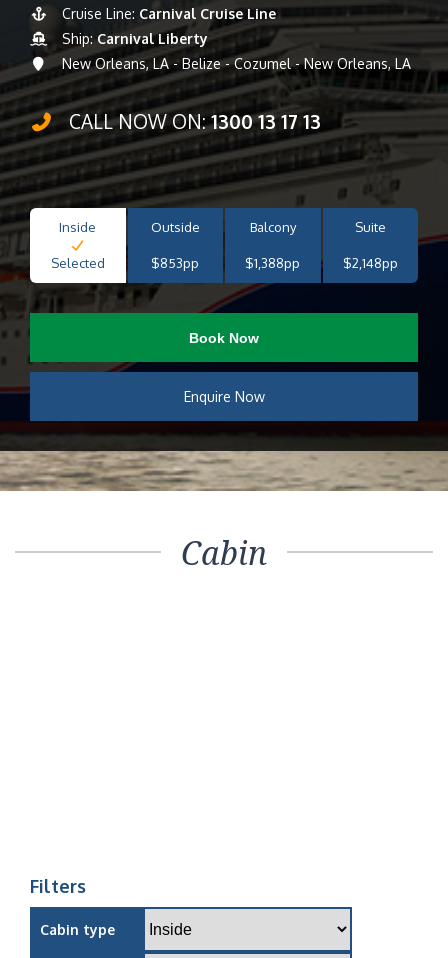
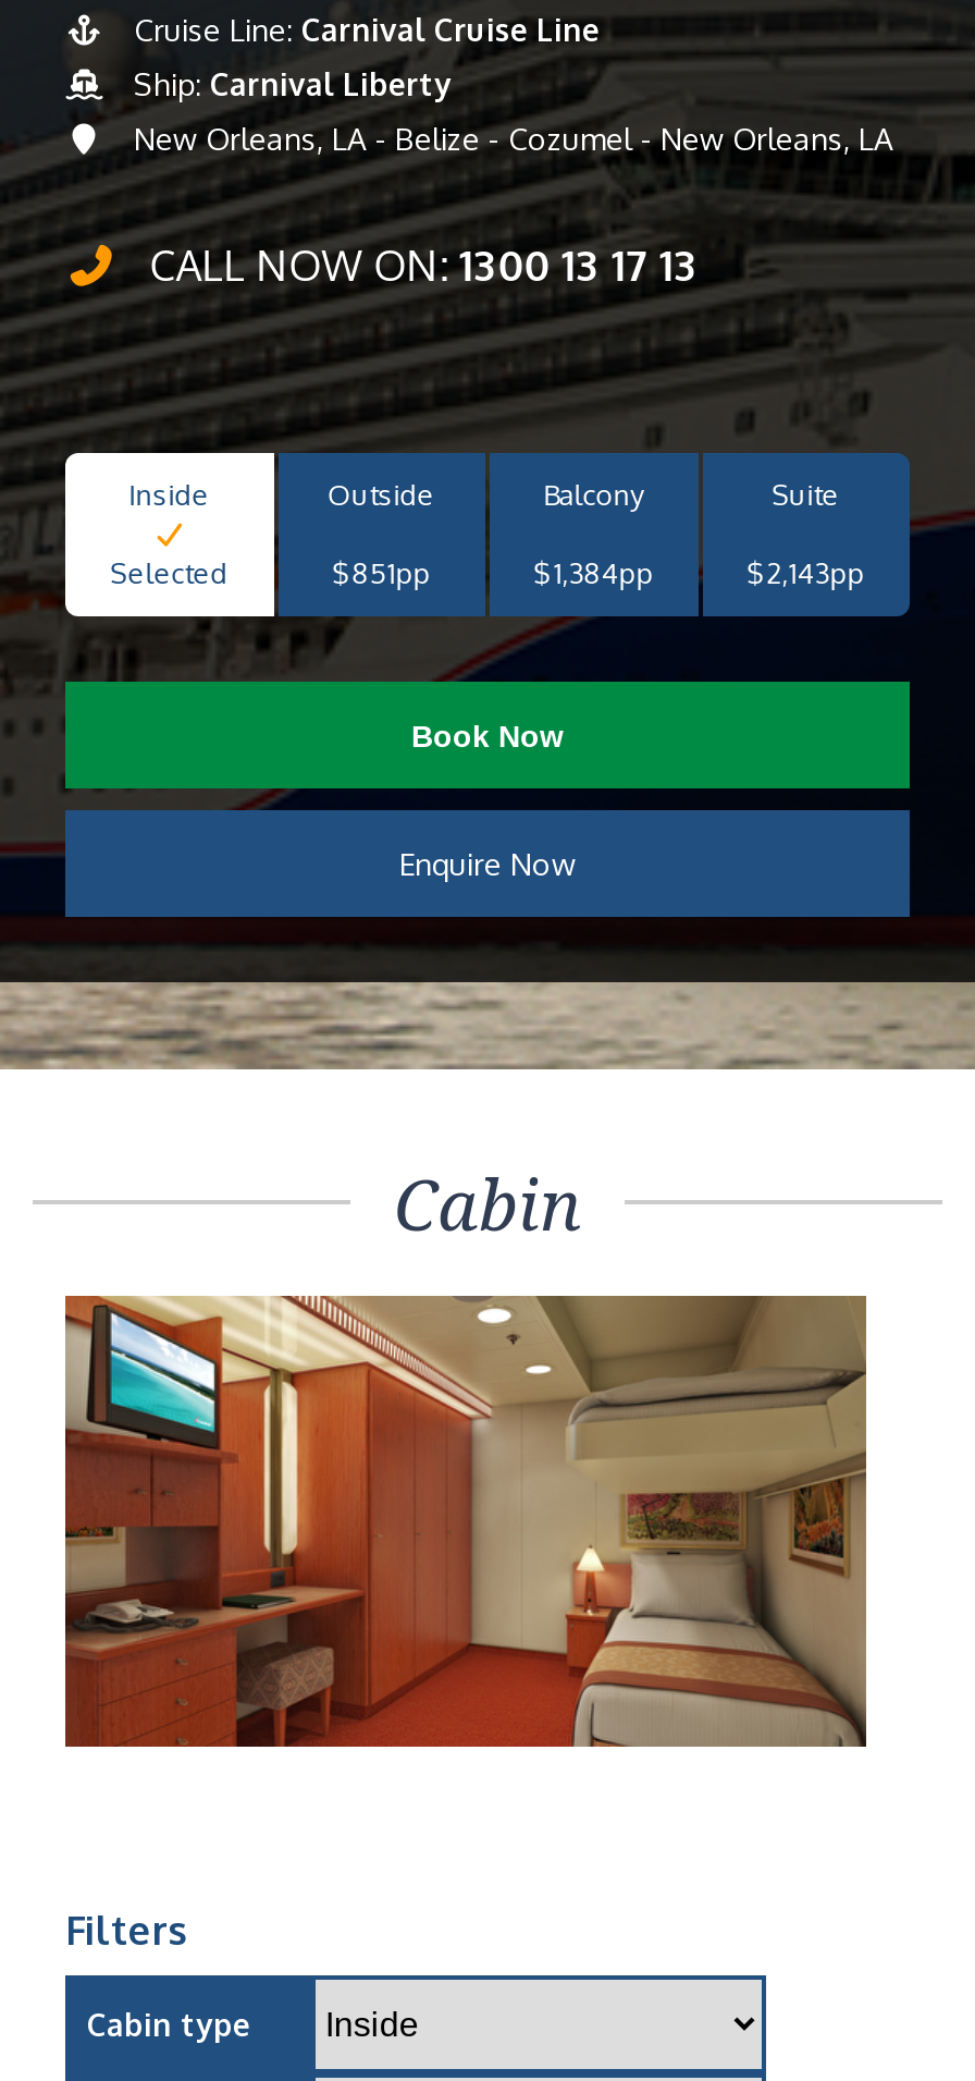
[151,255,199,271] $853pp -> [333,555,430,590] $851pp
[245,255,300,271] $1,388pp -> [534,555,653,590] $1,384pp
[343,255,398,271] $2,148pp -> [747,555,864,590] $2,143pp
none -> [63,1294,868,1749] [image]

